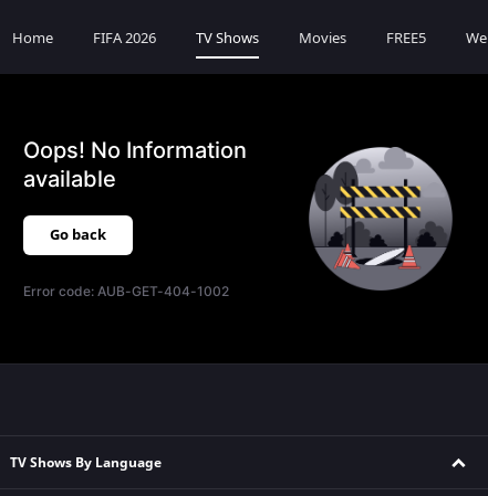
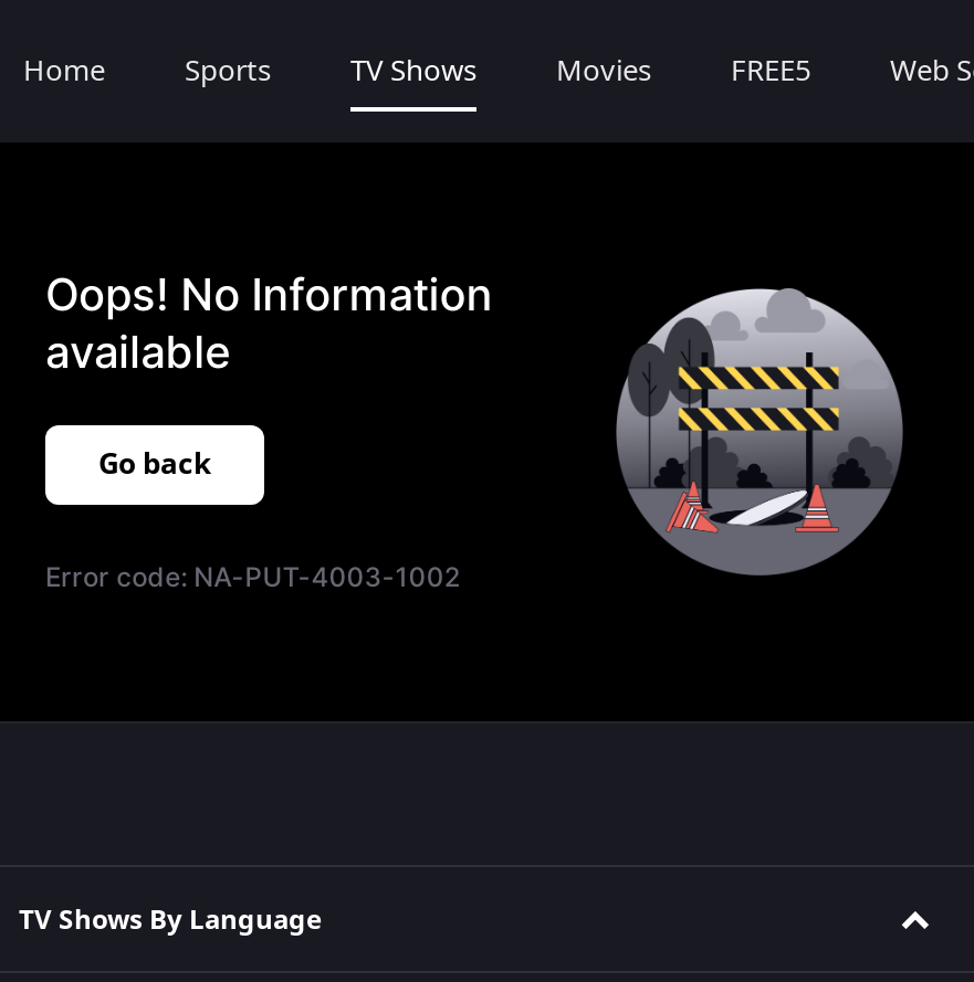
[93,28,156,49] FIFA 2026 -> [185,50,271,92] Sports
[23,283,230,299] Error code: AUB-GET-404-1002 -> [45,560,460,593] Error code: NA-PUT-4003-1002

